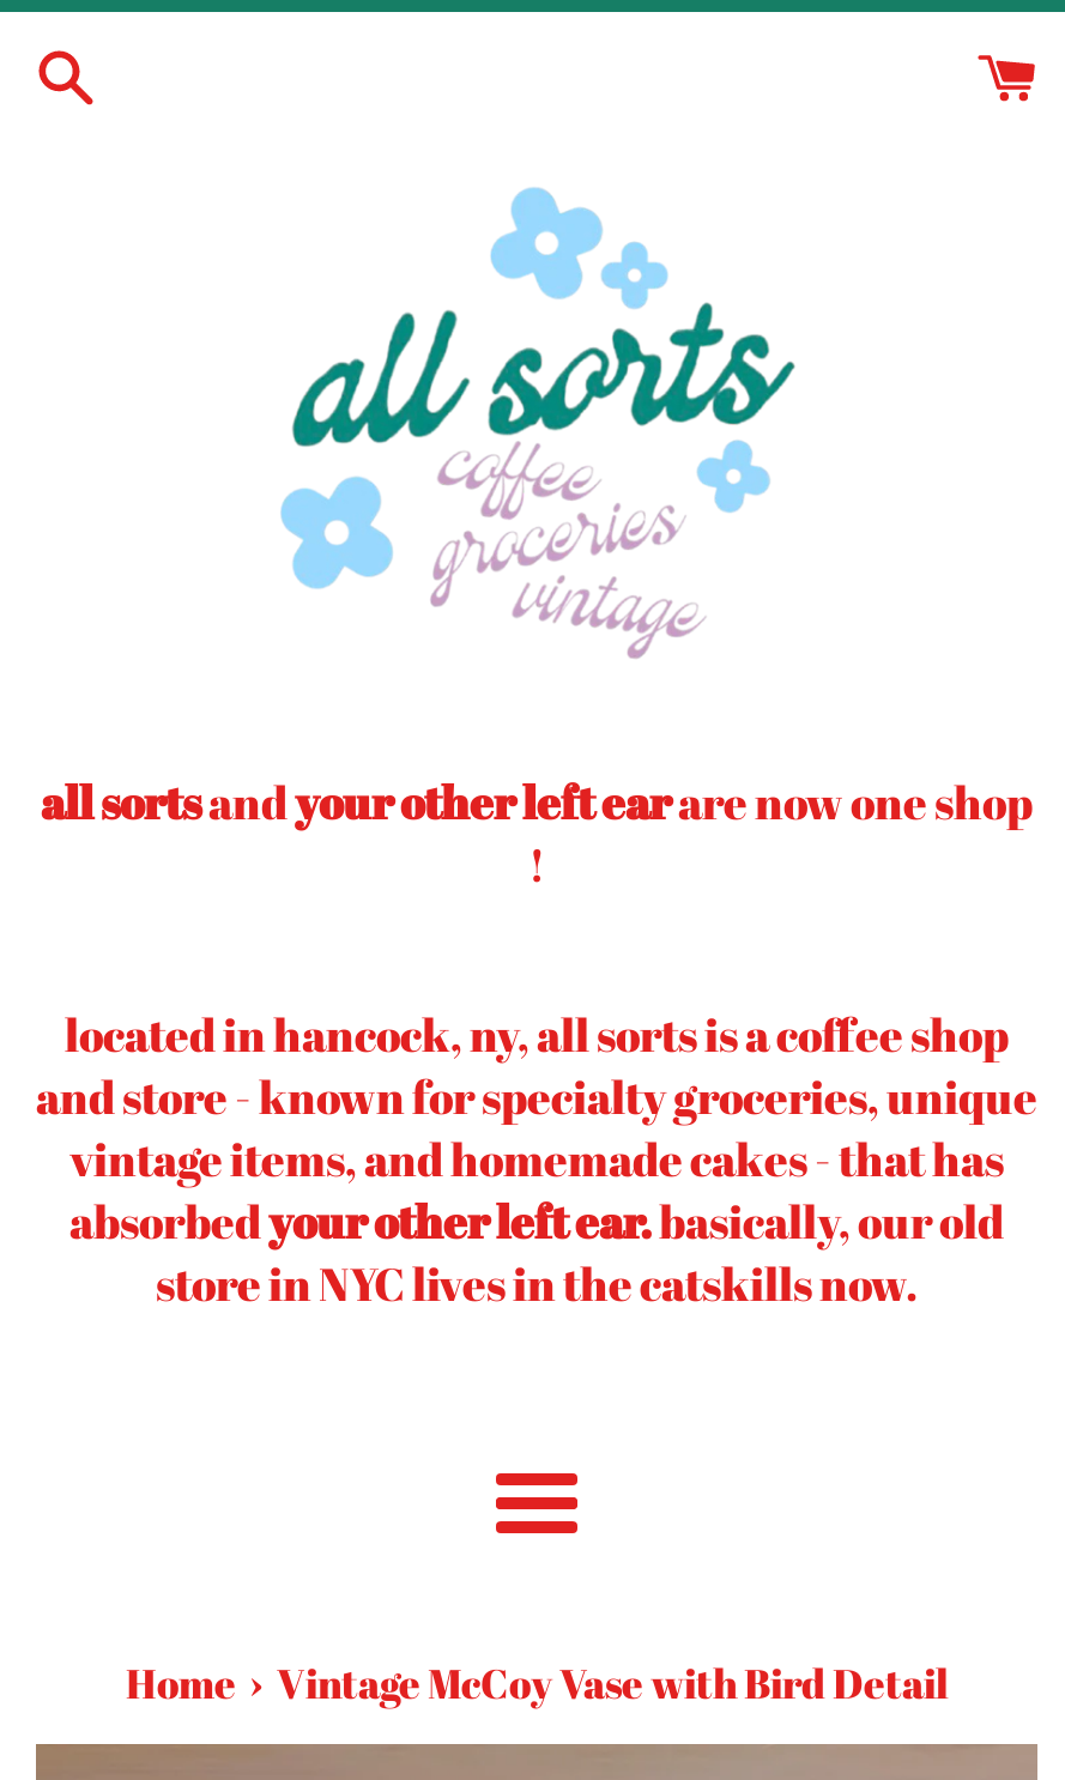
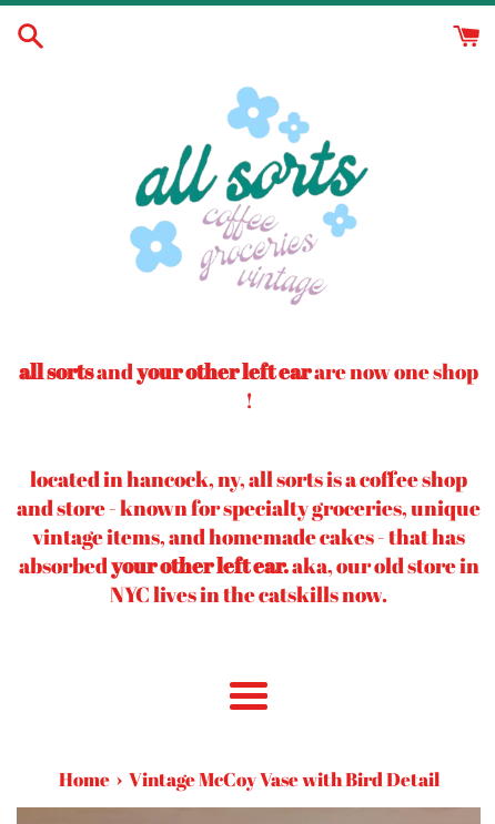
[69,1190,1004,1315] absorbedyour other left ear.basically, our old | store in NYC lives in the catskills now. -> [18,551,479,609] absorbedyour other left ear.aka, our old store in | NYC lives in the catskills now.

